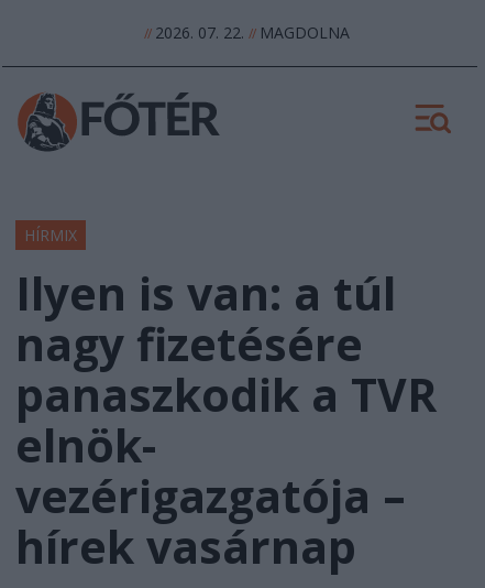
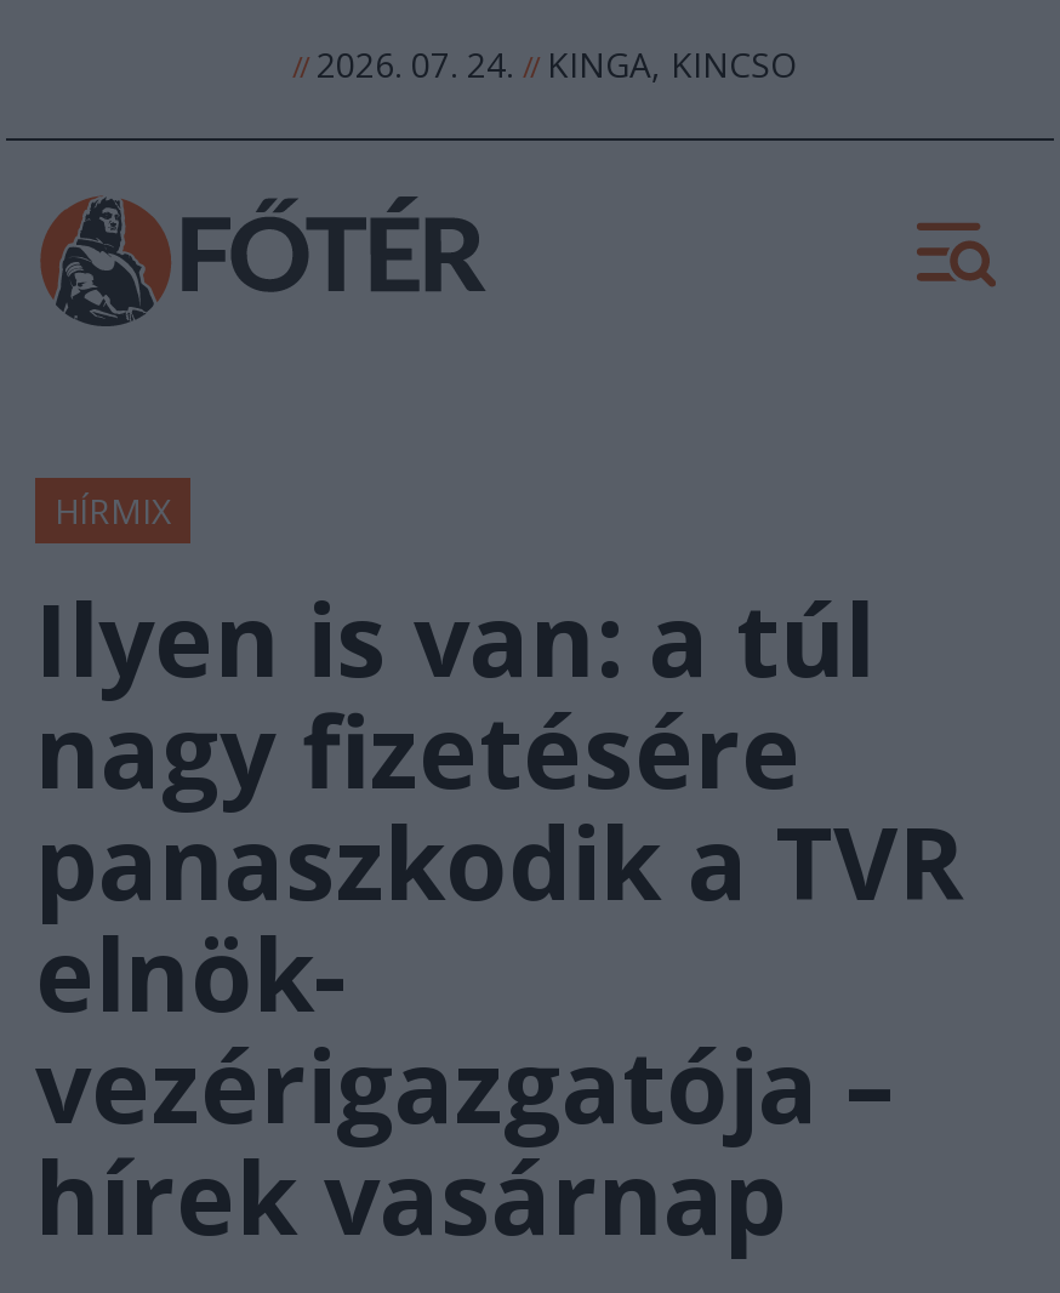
[144,22,349,43] // 2026. 07. 22. // MAGDOLNA -> [292,41,797,87] // 2026. 07. 24. // KINGA, KINCSO

